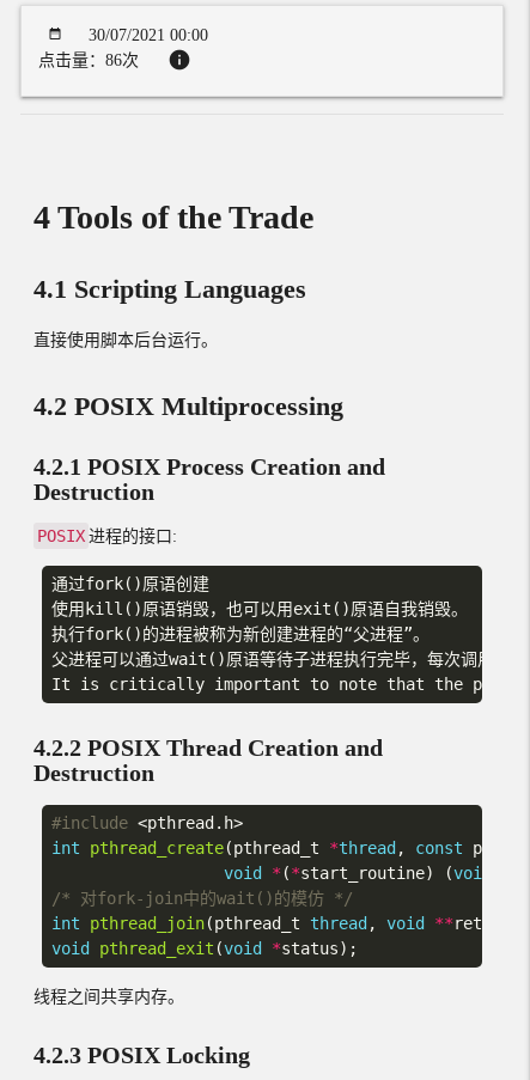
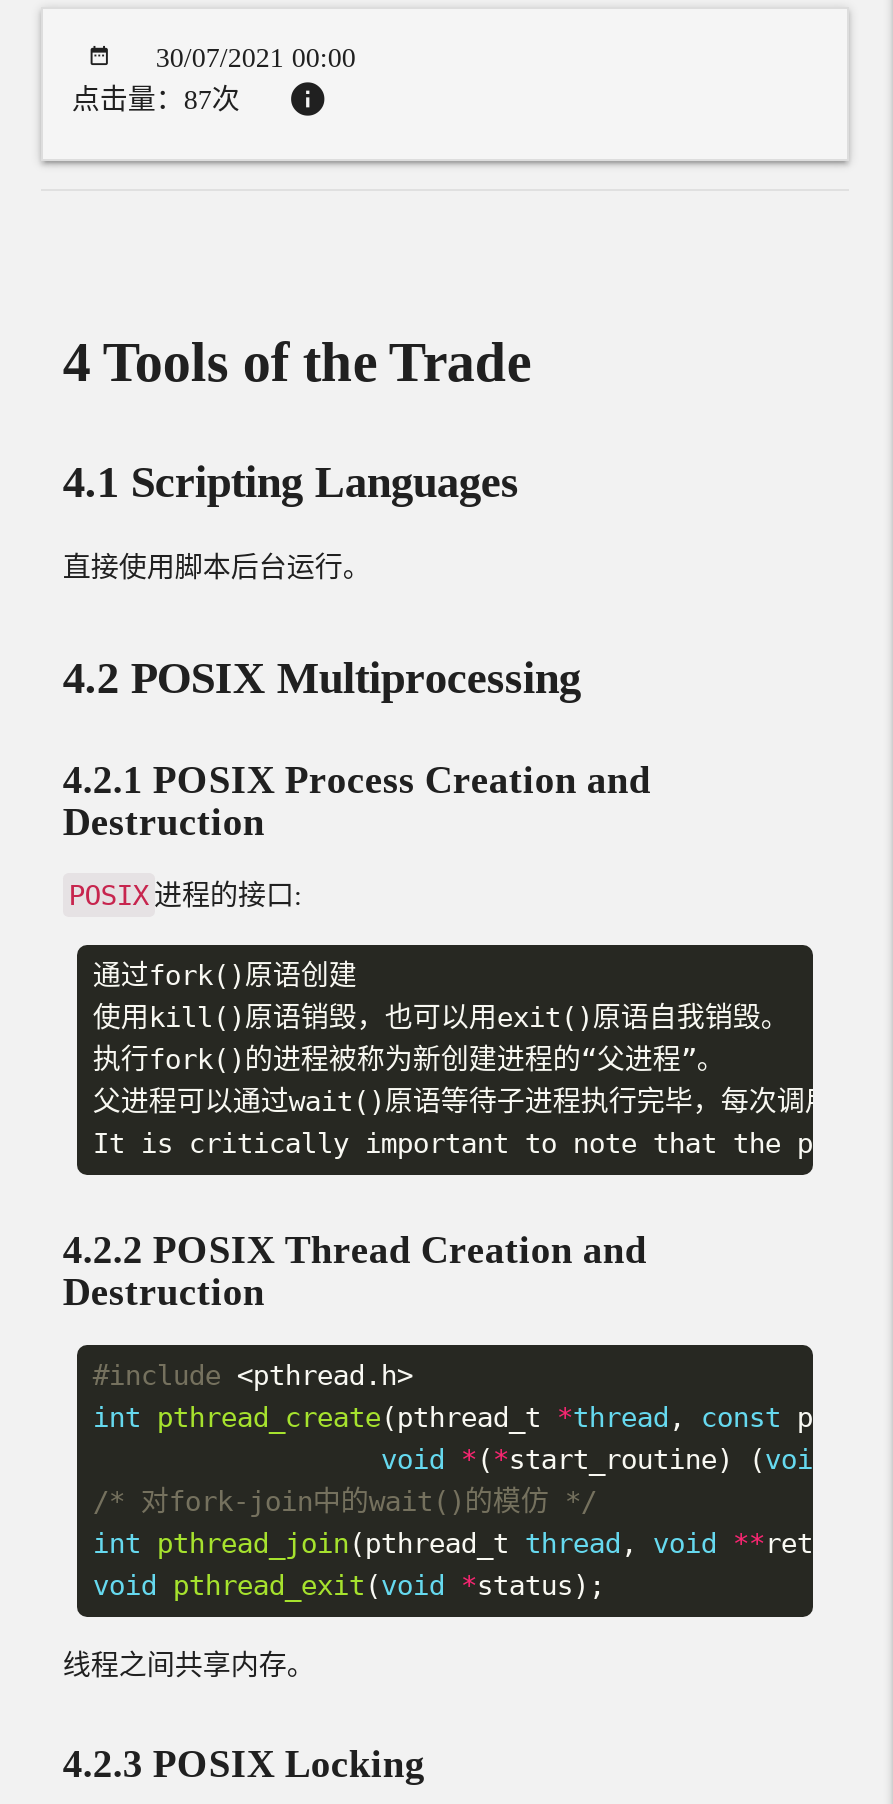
[39,51,139,69] 点击量：86次 -> [72,84,240,114] 点击量：87次

